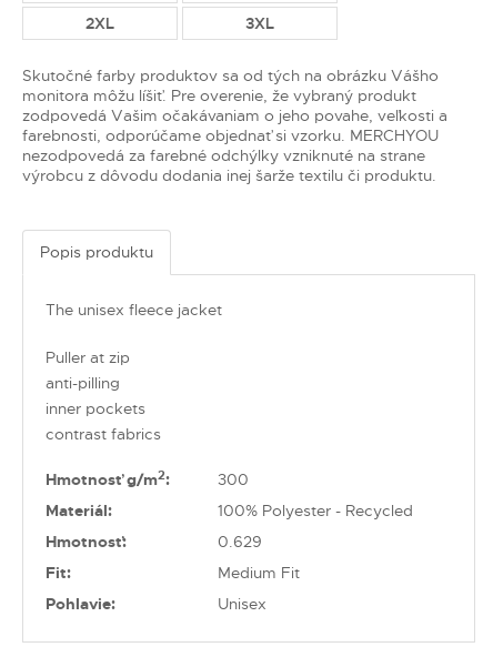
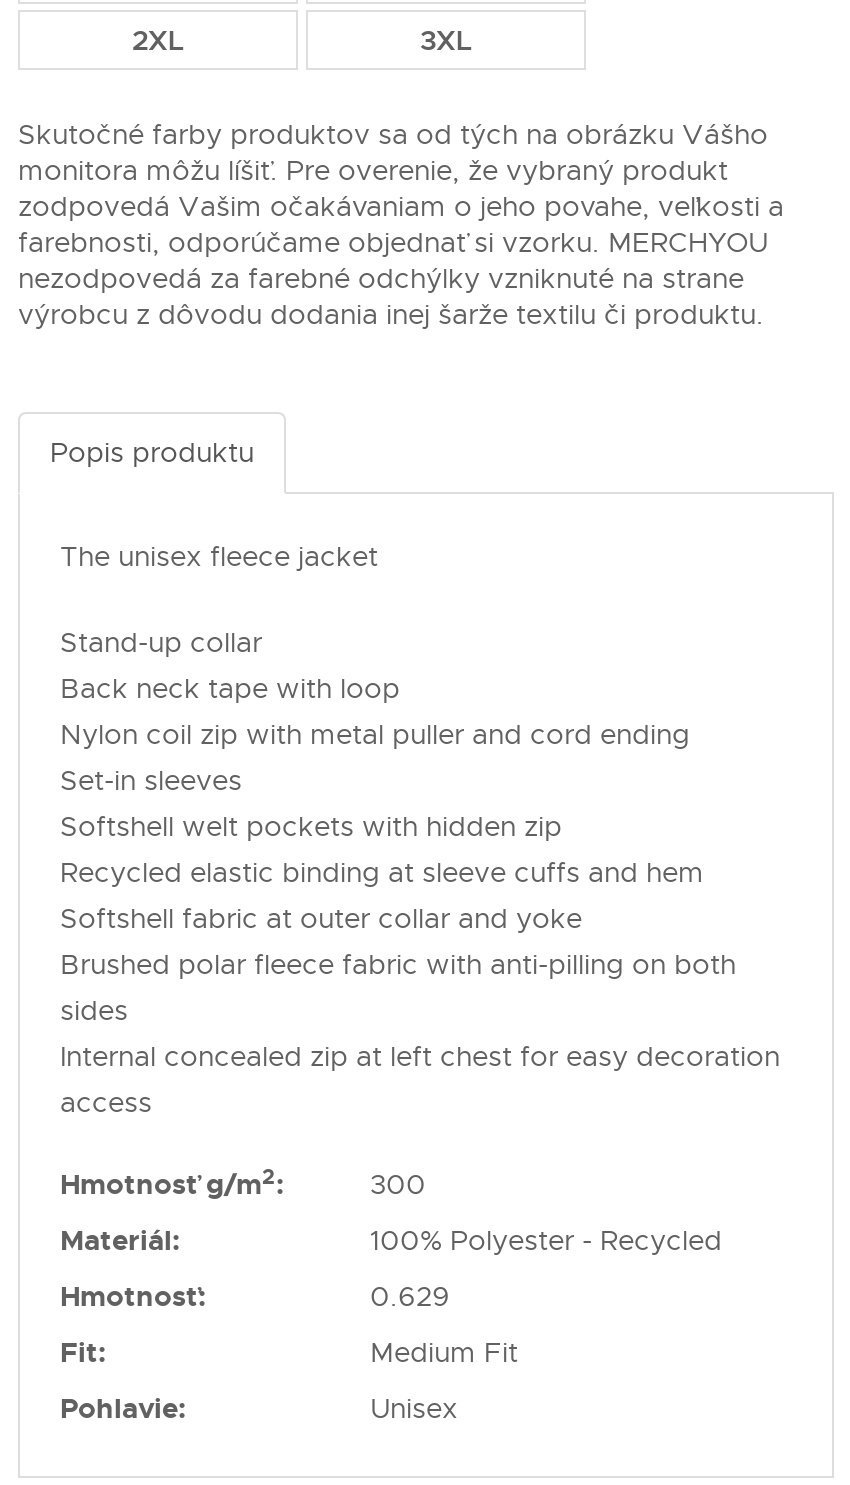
[46,347,161,444] Puller at zip | anti-pilling | inner pockets | contrast fabrics -> [60,624,780,1120] Stand-up collar | Back neck tape with loop | Nylon coil zip with metal puller and cord ending | Set-in sleeves | Softshell welt pockets with hidden zip | Recycled elastic binding at sleeve cuffs and hem | Softshell fabric at outer collar and yoke | Brushed polar fleece fabric with anti-pilling on both | sides | Internal concealed zip at left chest for easy decoration | access

